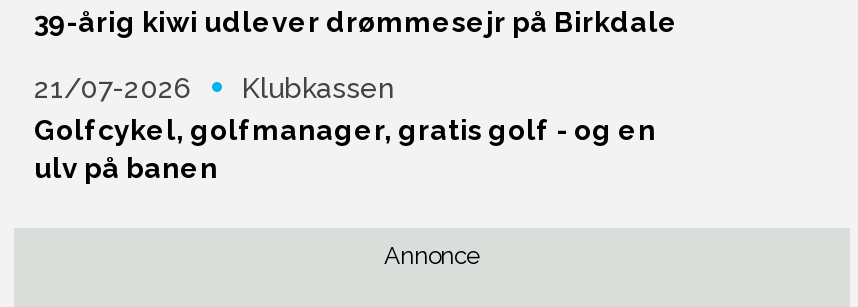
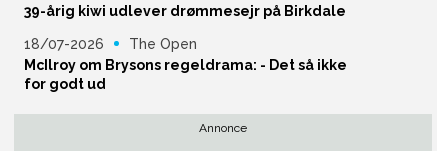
[34,71,656,183] 21/07-2026 | Klubkassen | Golfcykel, golfmanager, gratis golf - og en | ulv på banen -> [24,36,347,92] 18/07-2026 | The Open | McIlroy om Brysons regeldrama: - Det så ikke | for godt ud

